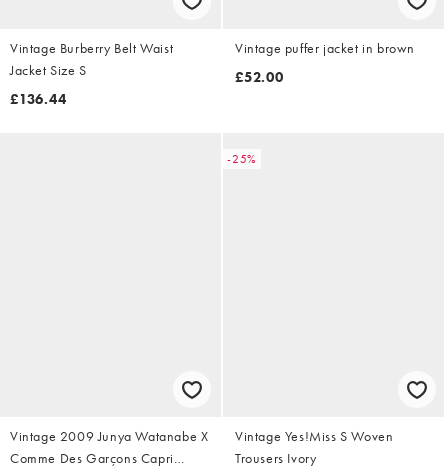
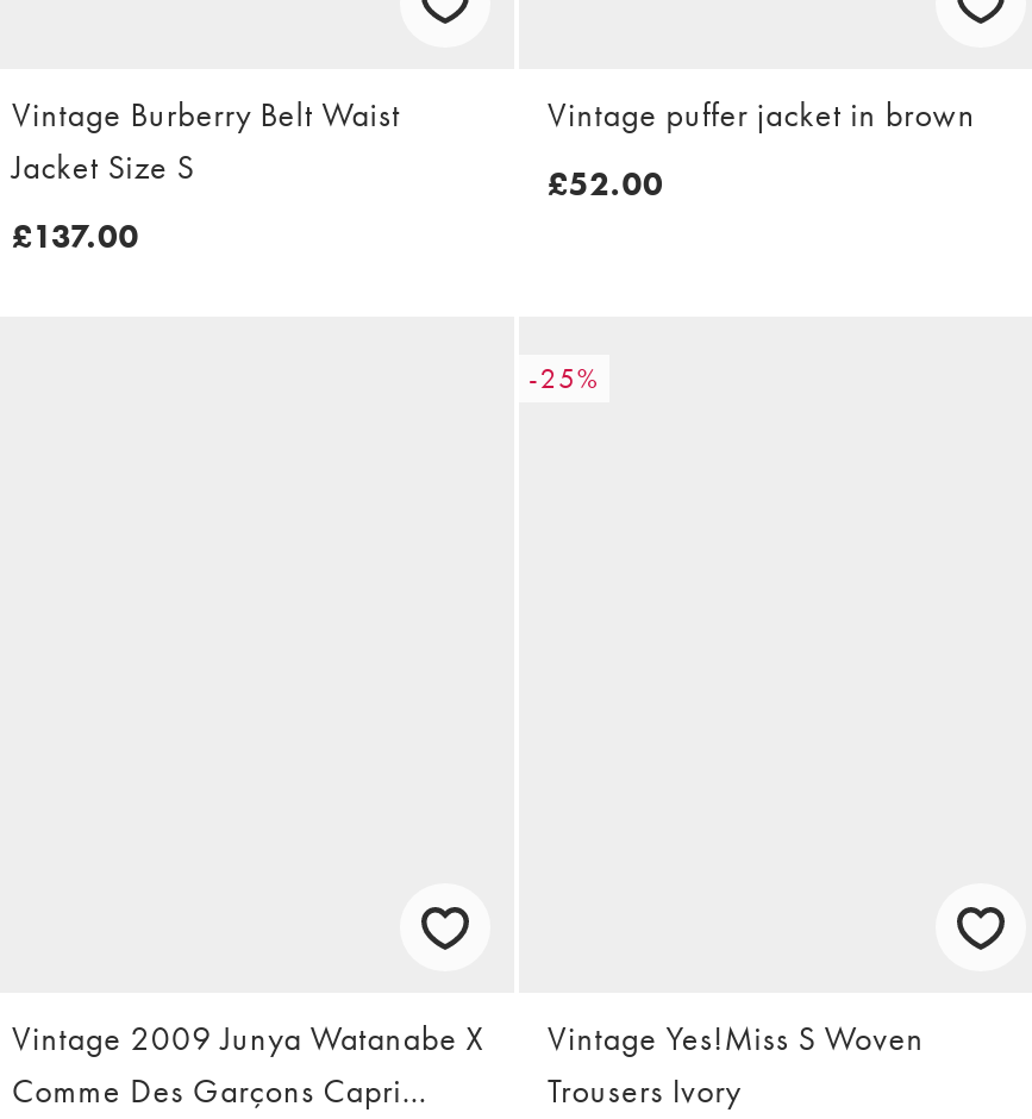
[10,90,67,108] £136.44 -> [12,213,140,256] £137.00

